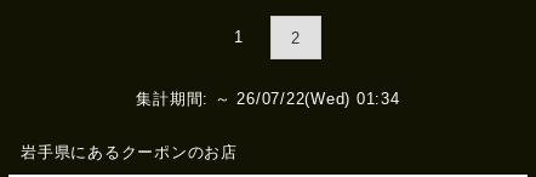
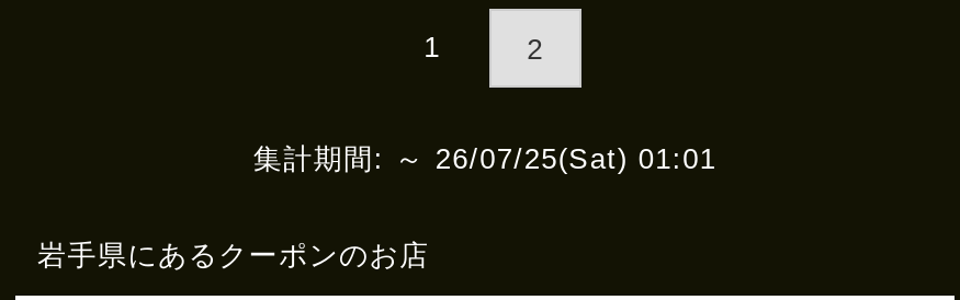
[136,90,400,108] 集計期間: ～ 26/07/22(Wed) 01:34 -> [253,142,717,175] 集計期間: ～ 26/07/25(Sat) 01:01

